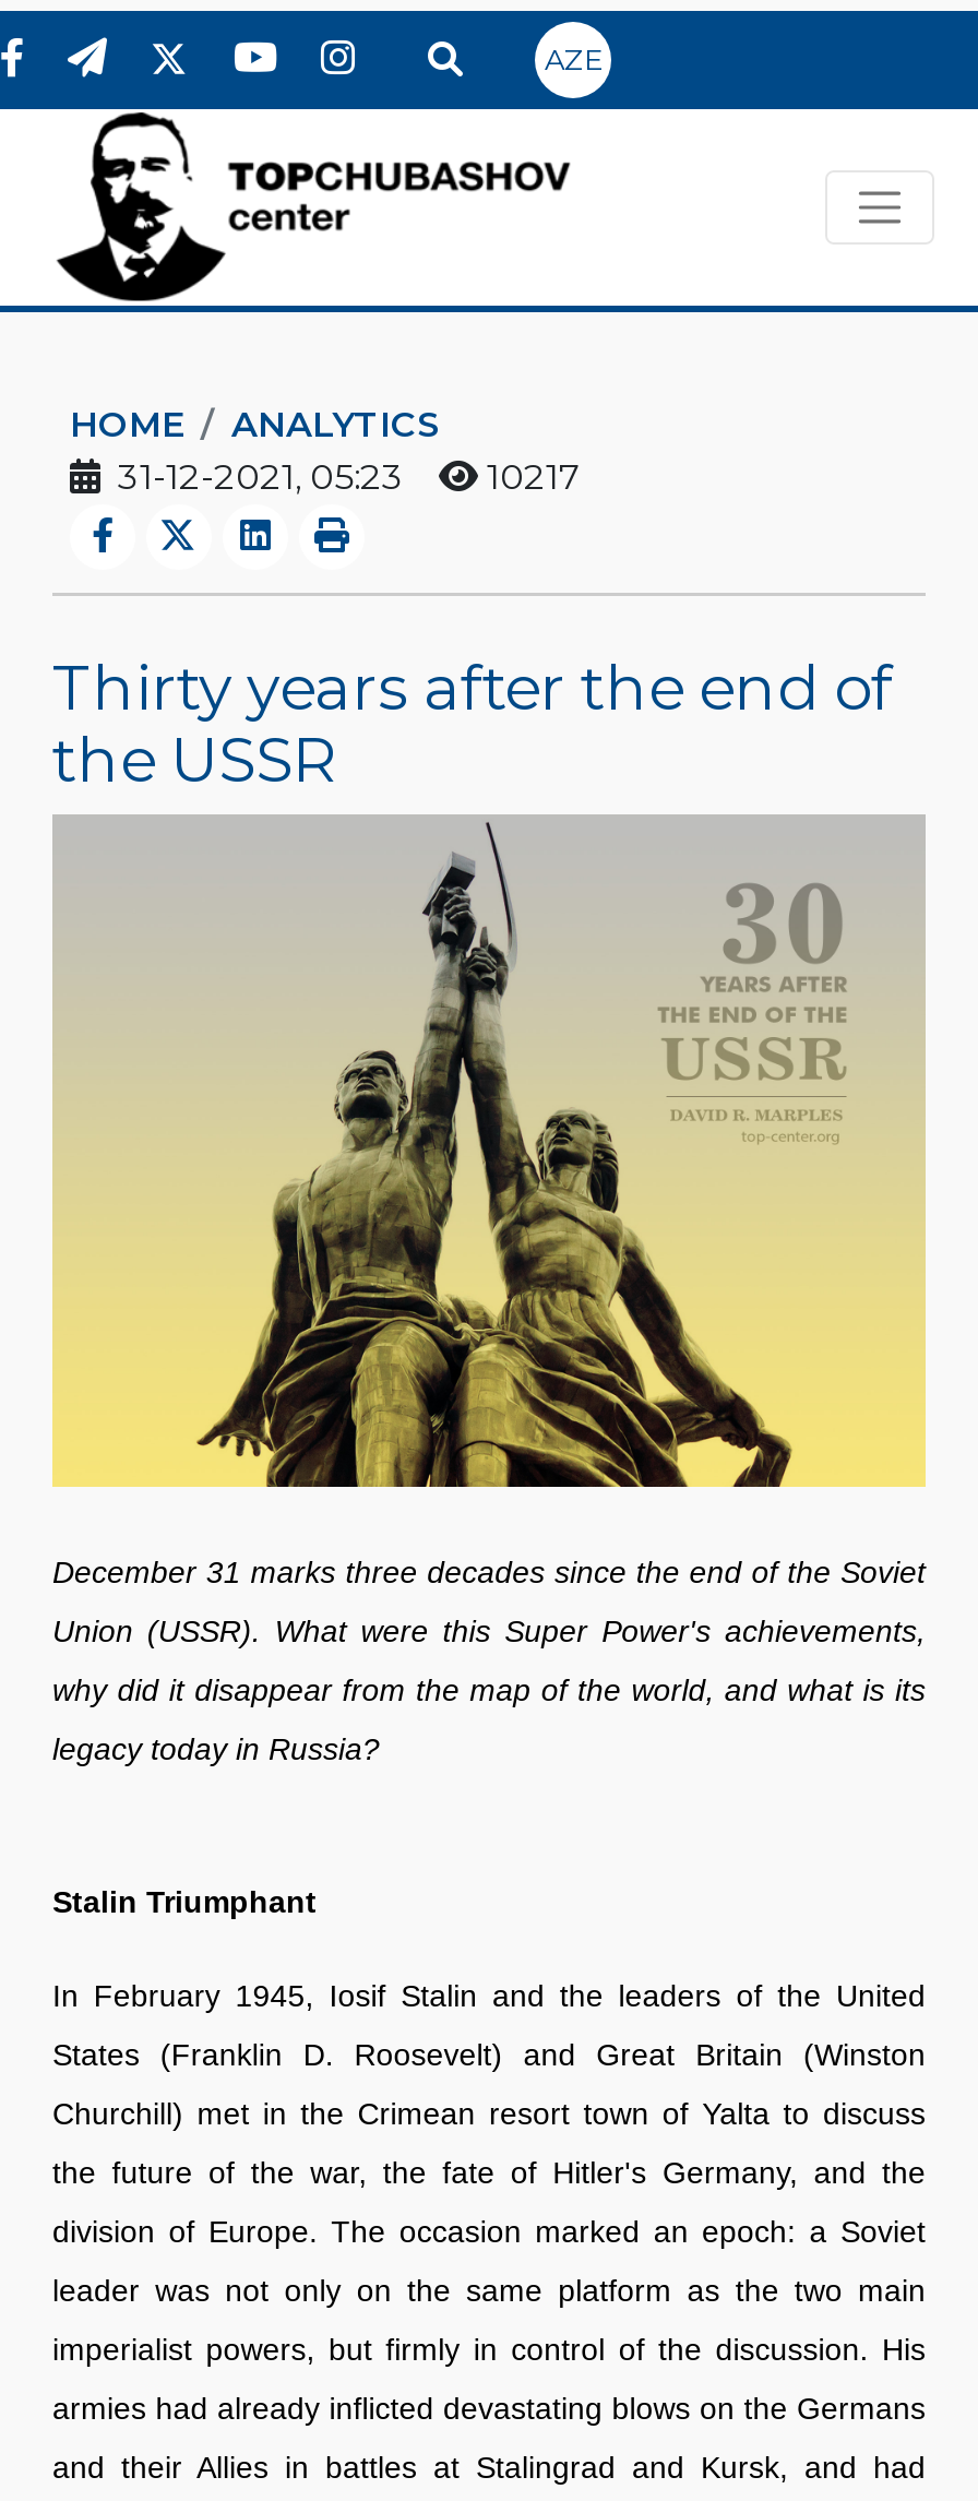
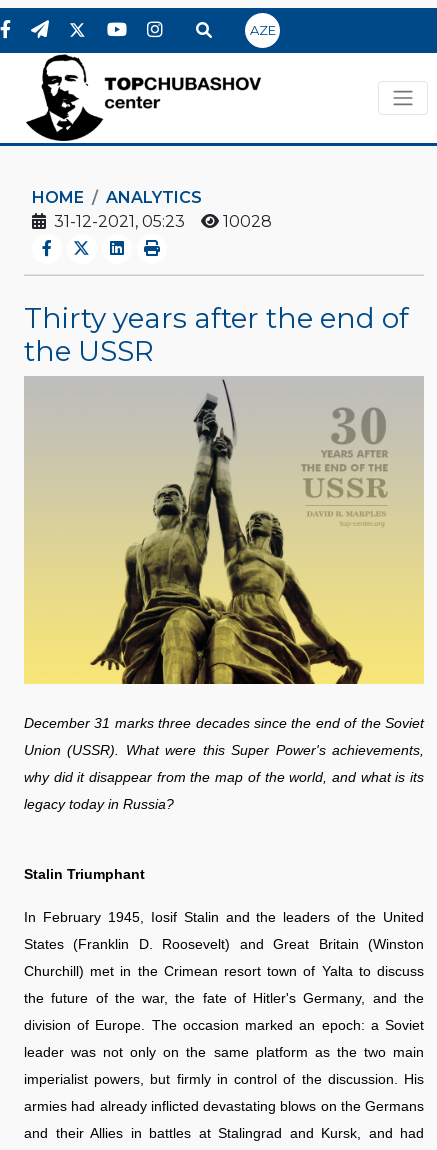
[118,456,581,498] 31-12-2021, 05:23 10217 -> [54,212,272,231] 31-12-2021, 05:23 10028

